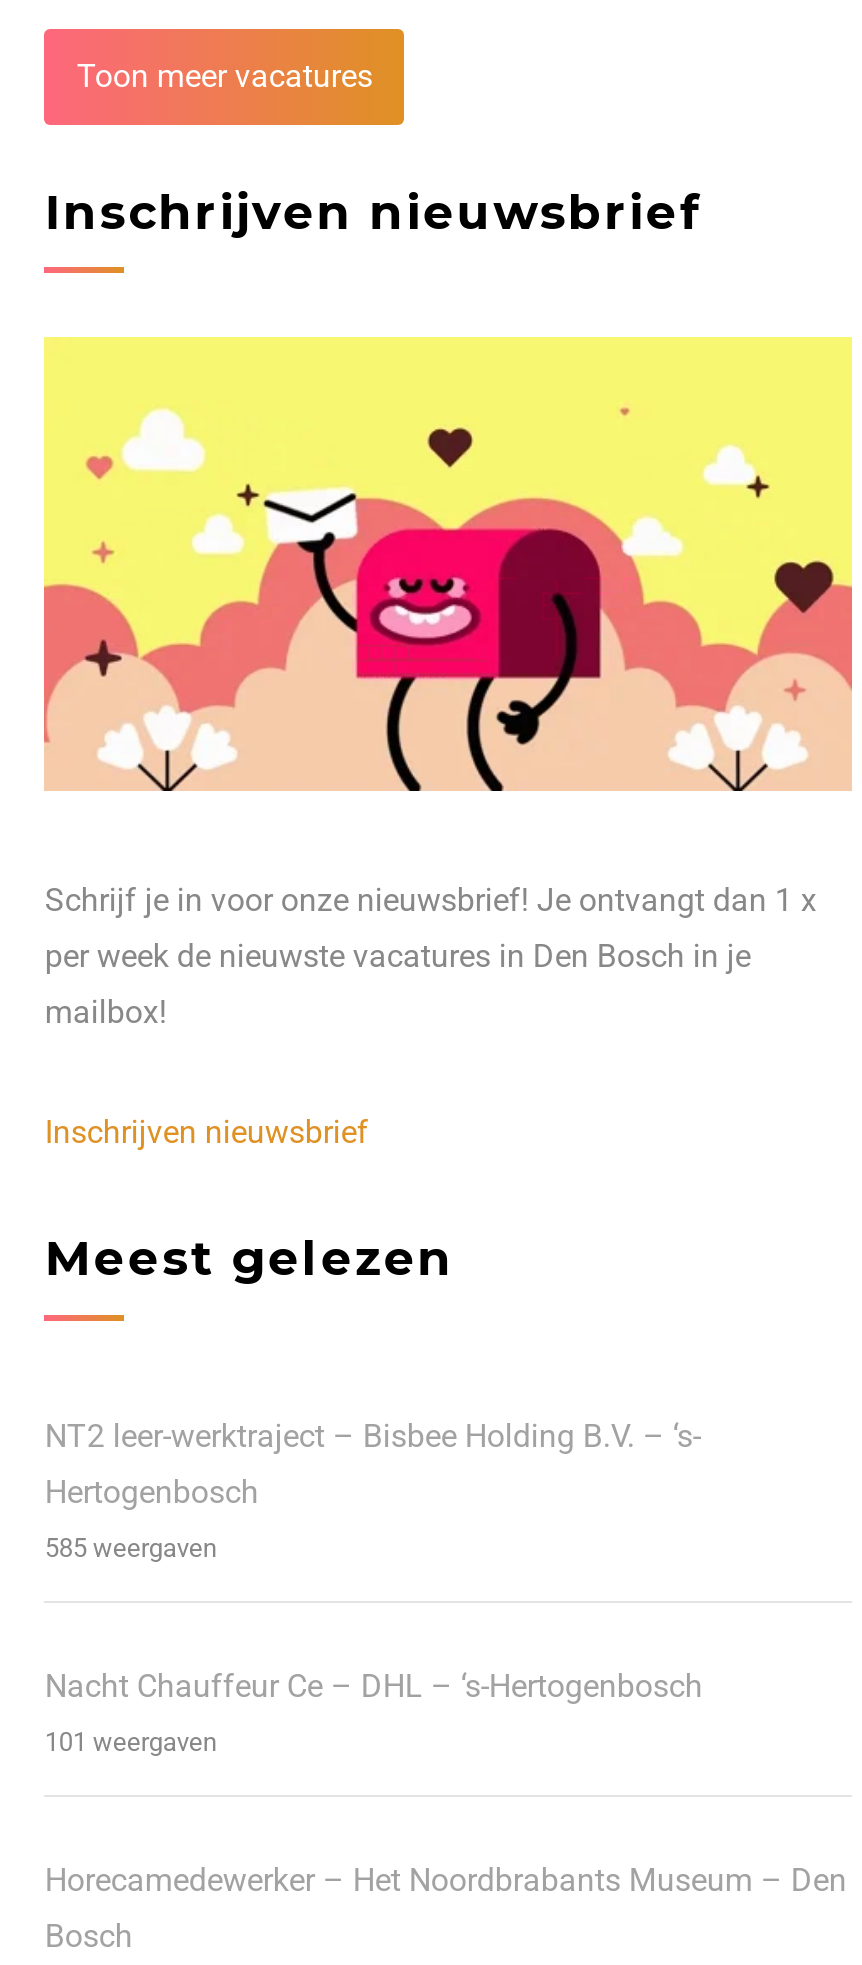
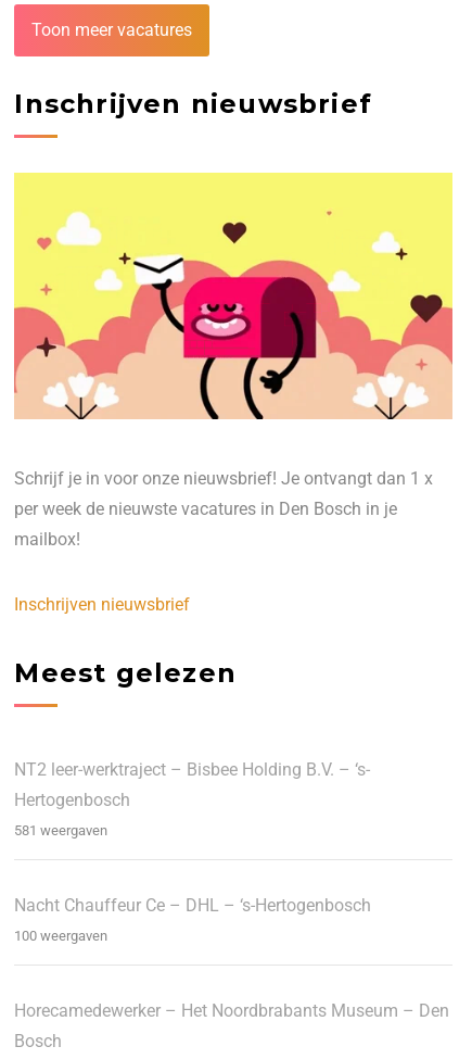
[45,1533,217,1563] 585 weergaven -> [15,822,108,838] 581 weergaven
[45,1727,217,1757] 101 weergaven -> [15,927,108,944] 100 weergaven

